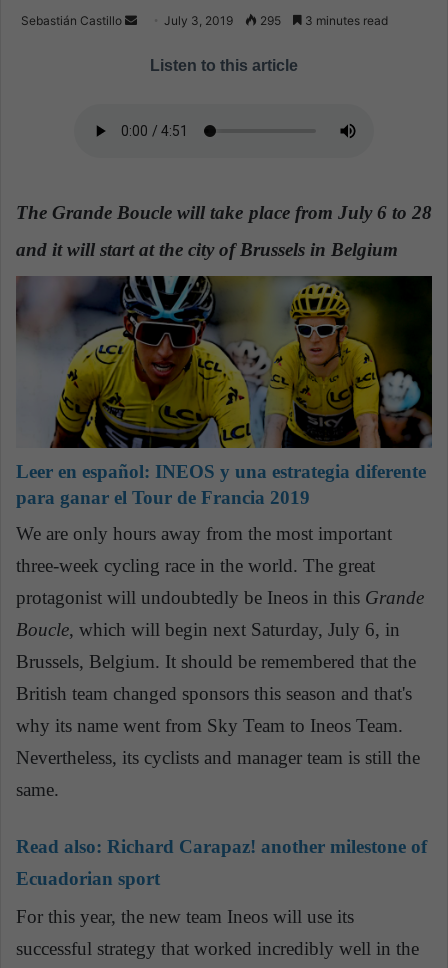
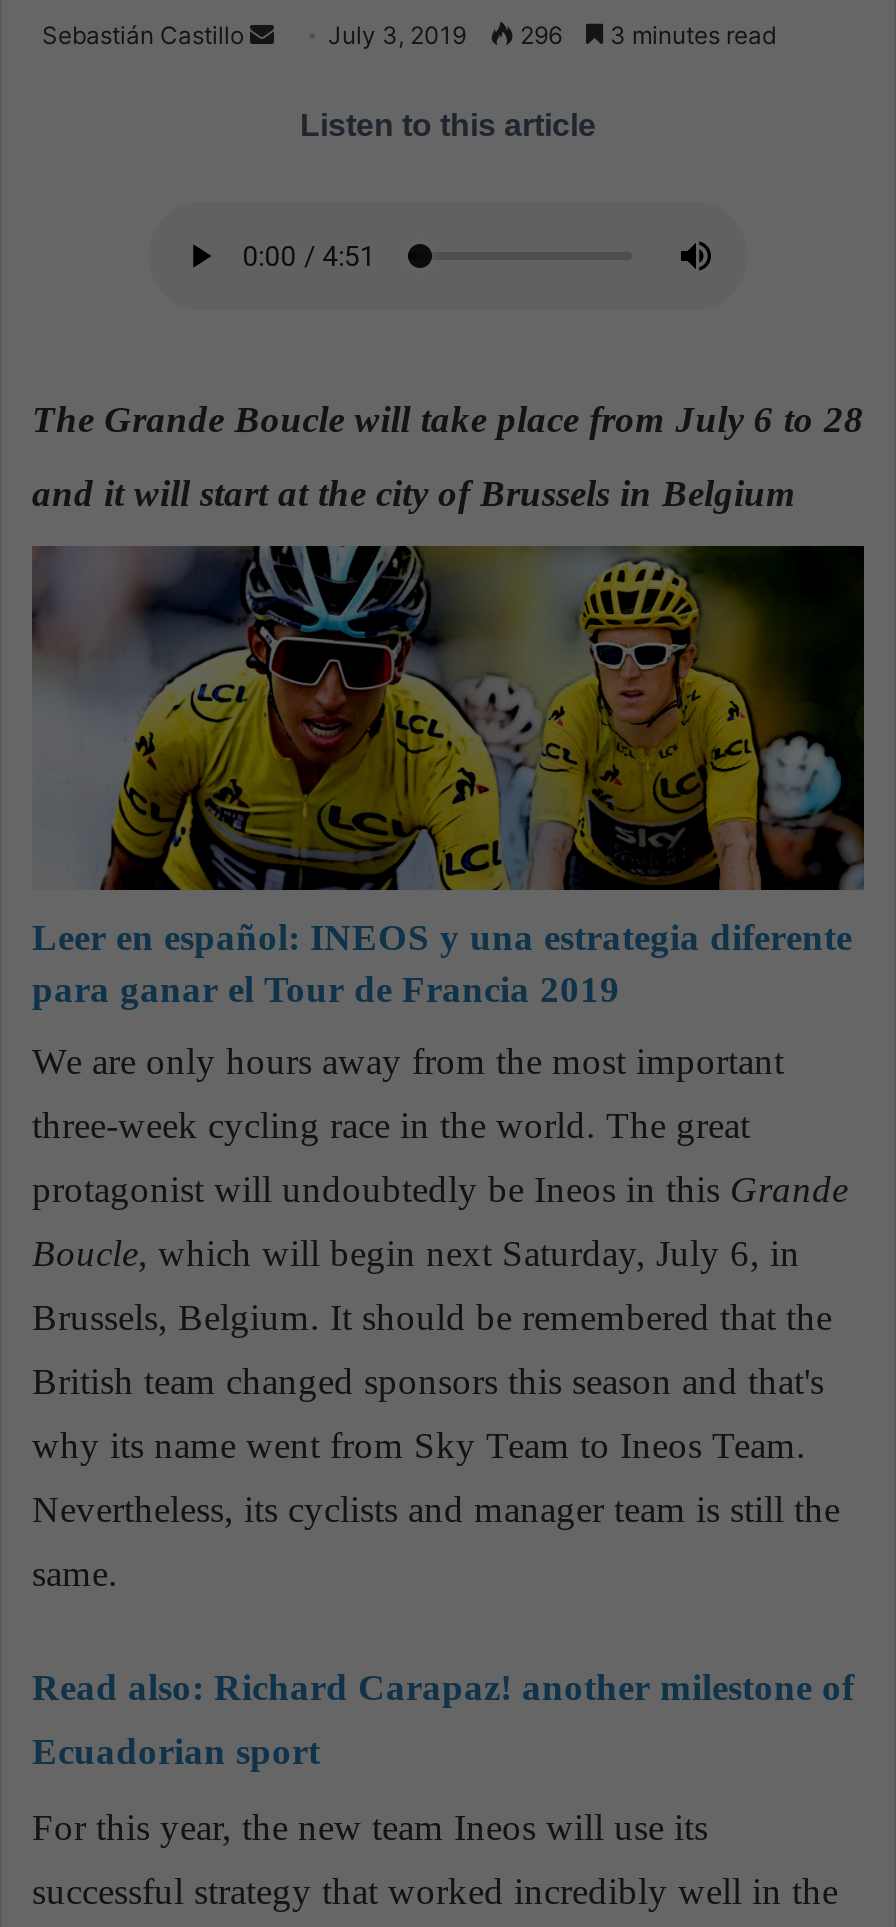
[257,13,281,28] 295 -> [514,21,562,51] 296

